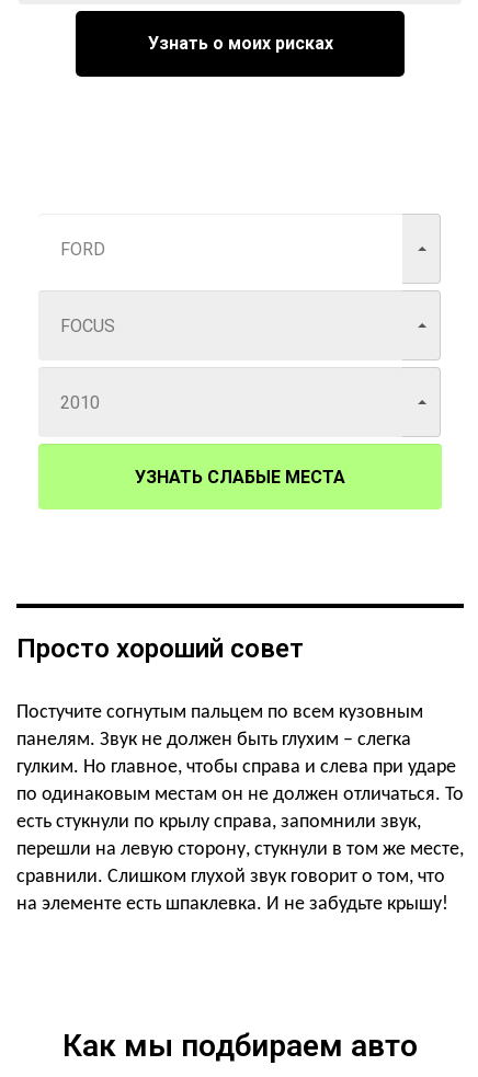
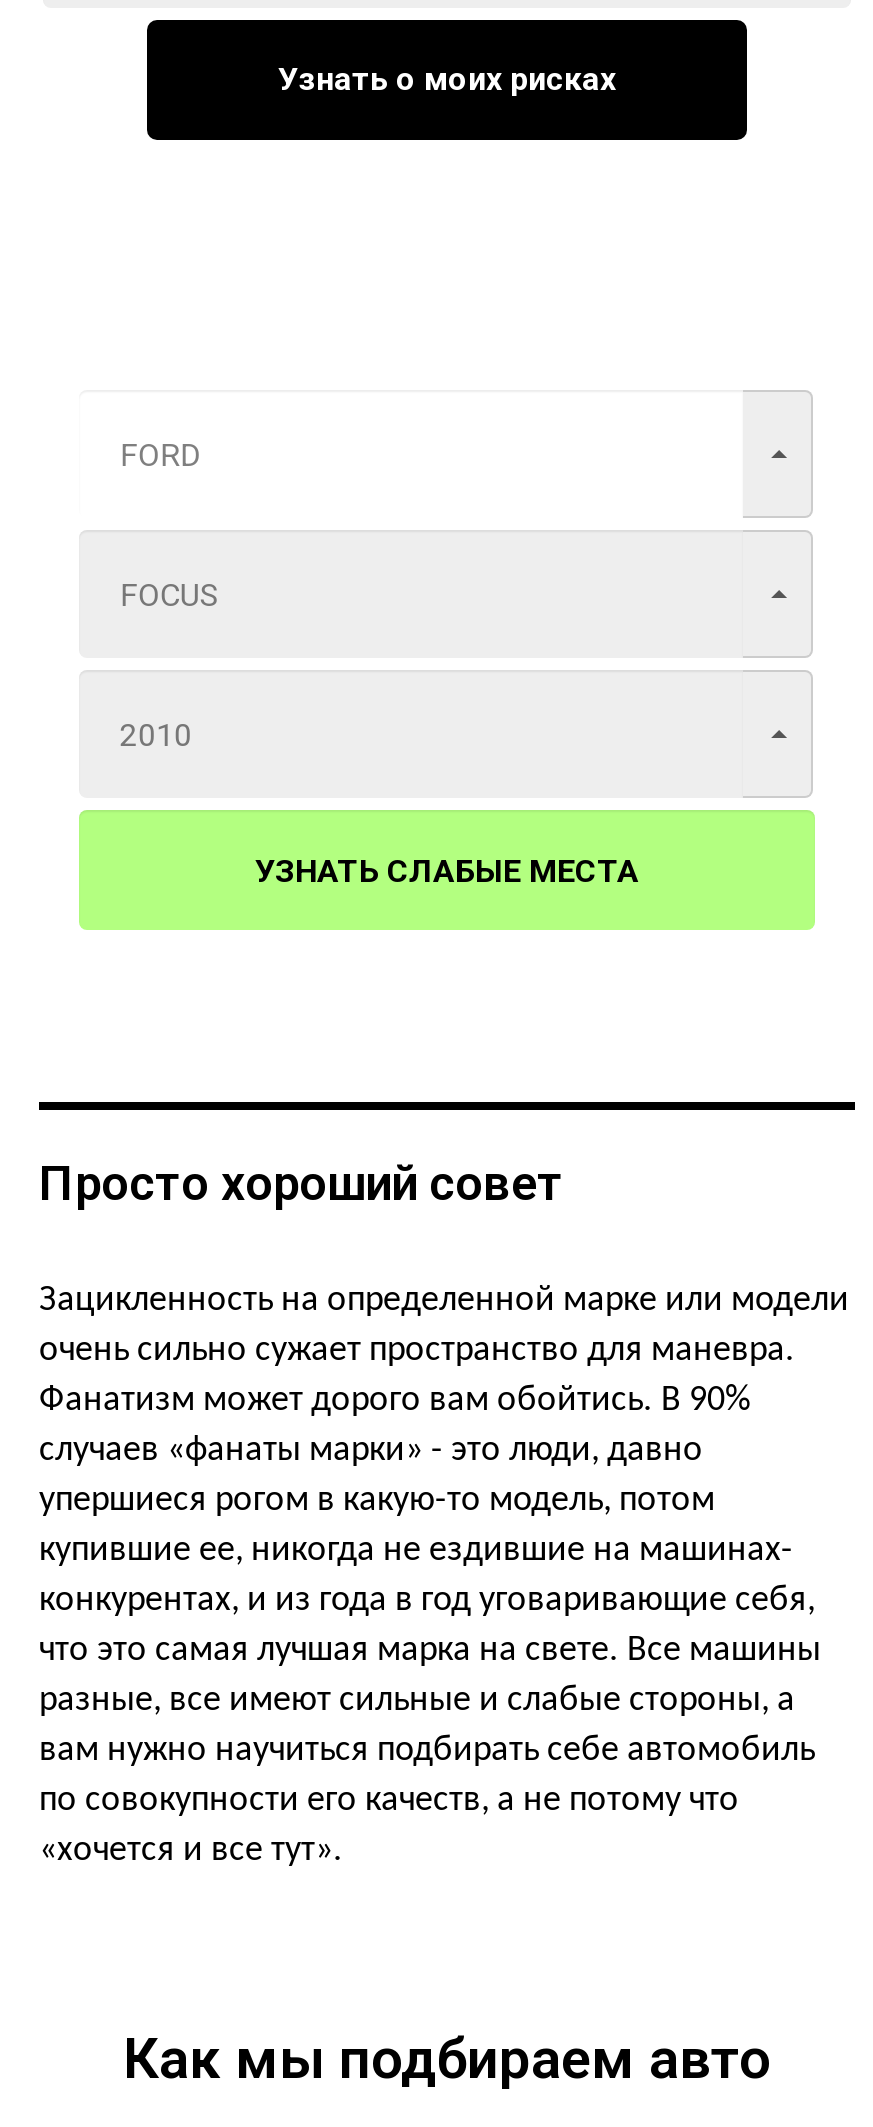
[16,703,464,915] Постучите согнутым пальцем по всем кузовным | панелям. Звук не должен быть глухим – слегка | гулким. Но главное, чтобы справа и слева при ударе | по одинаковым местам он не должен отличаться. То | есть стукнули по крылу справа, запомнили звук, | перешли на левую сторону, стукнули в том же месте, | сравнили. Слишком глухой звук говорит о том, что | на элементе есть шпаклевка. И не забудьте крышу! -> [39,1283,849,1871] Зацикленность на определенной марке или модели | очень сильно сужает пространство для маневра. | Фанатизм может дорого вам обойтись. В 90% | случаев «фанаты марки» - это люди, давно | упершиеся рогом в какую-то модель, потом | купившие ее, никогда не ездившие на машинах- | конкурентах, и из года в год уговаривающие себя, | что это самая лучшая марка на свете. Все машины | разные, все имеют сильные и слабые стороны, а | вам нужно научиться подбирать себе автомобиль | по совокупности его качеств, а не потому что | «хочется и все тут».

